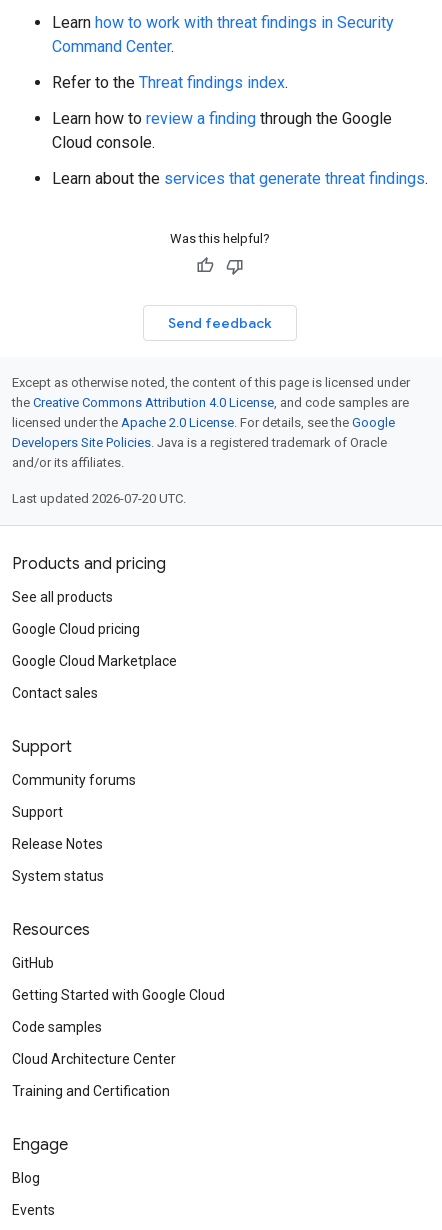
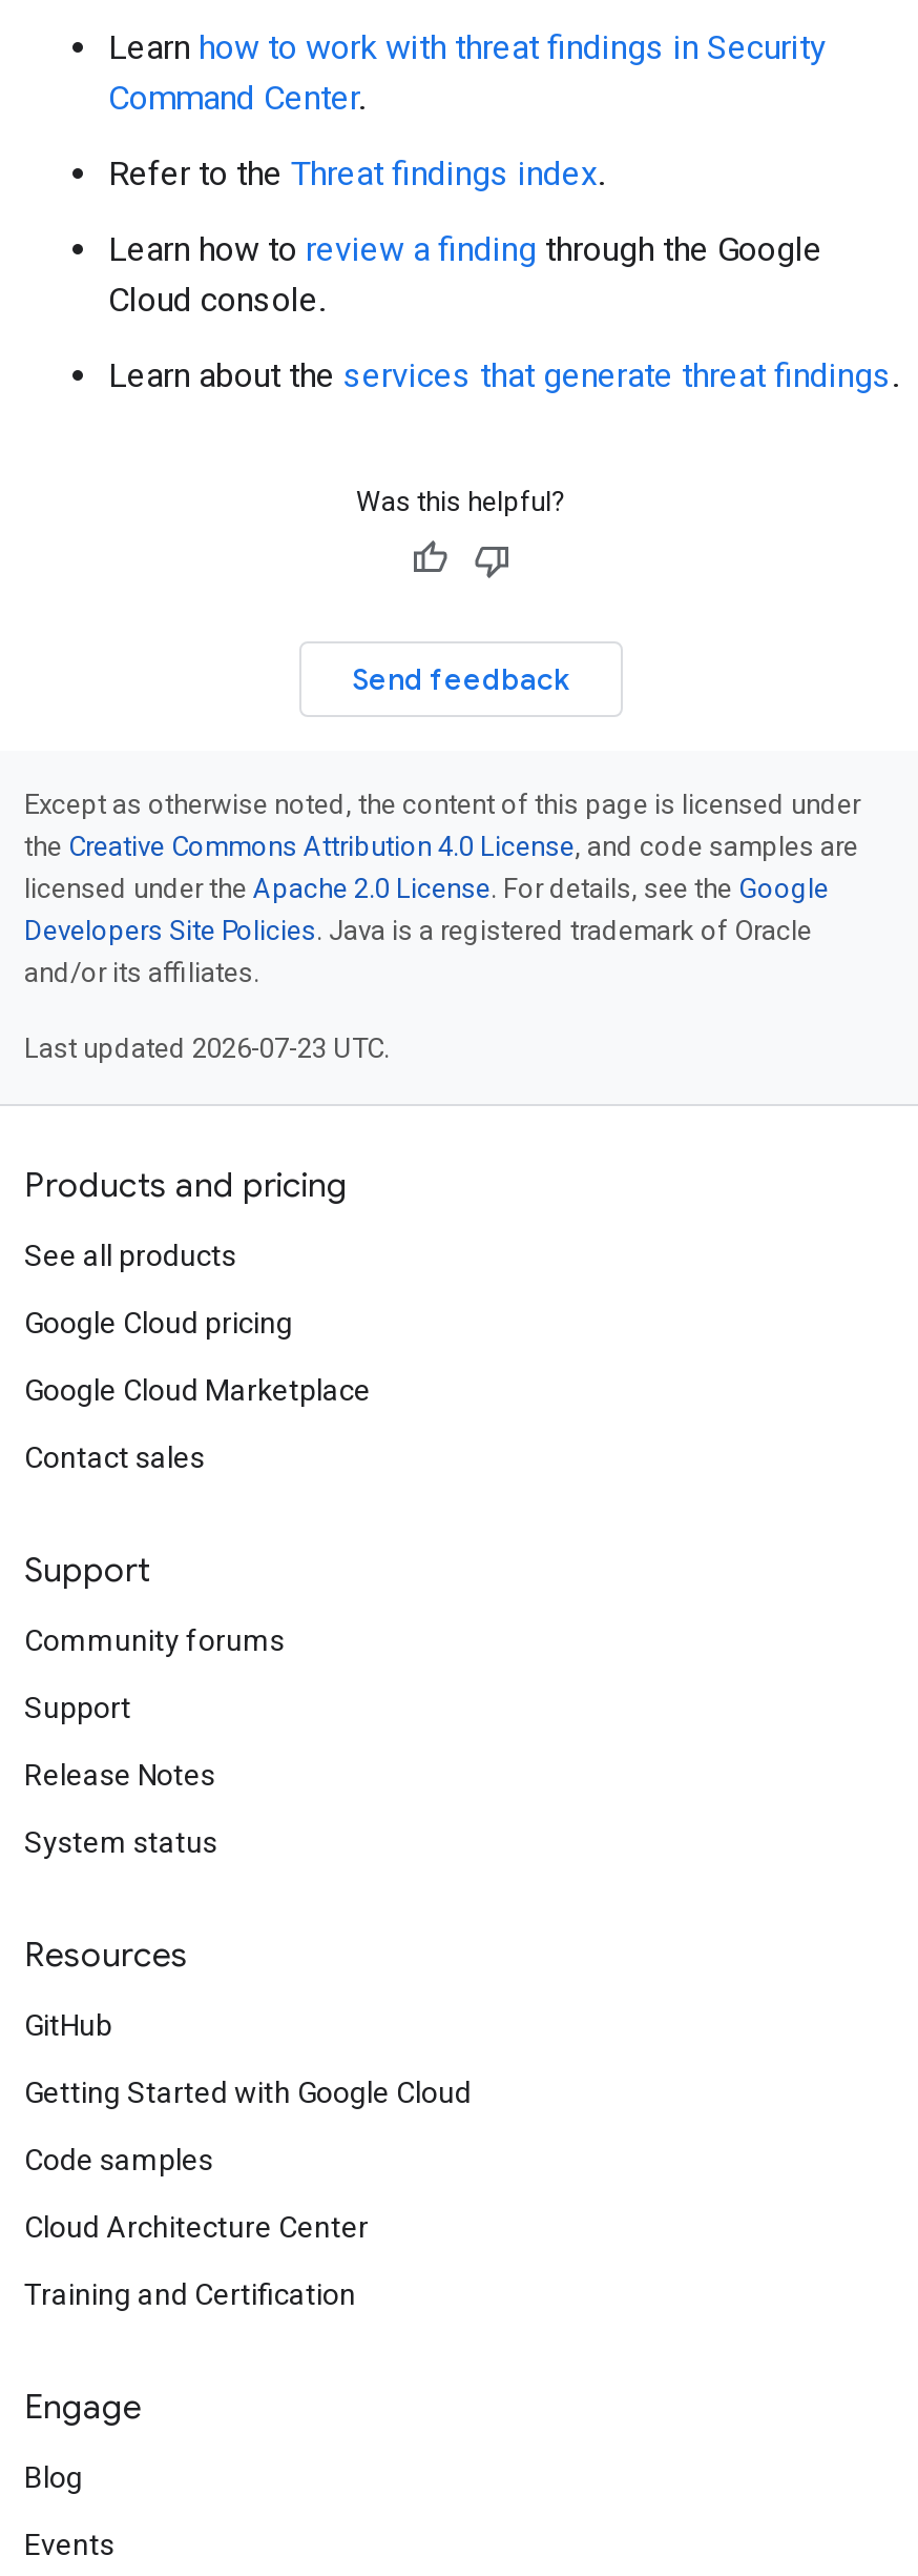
[12,491,186,506] Last updated 2026-07-20 UTC. -> [24,1033,390,1064] Last updated 2026-07-23 UTC.

